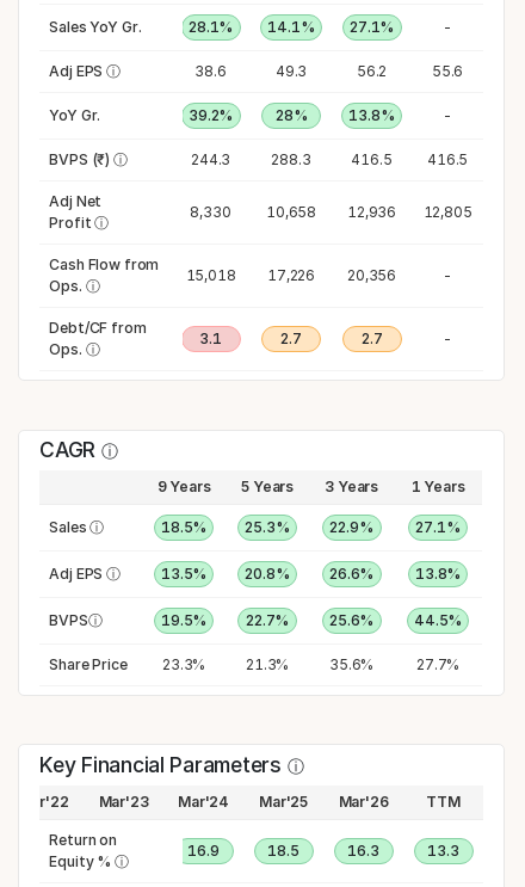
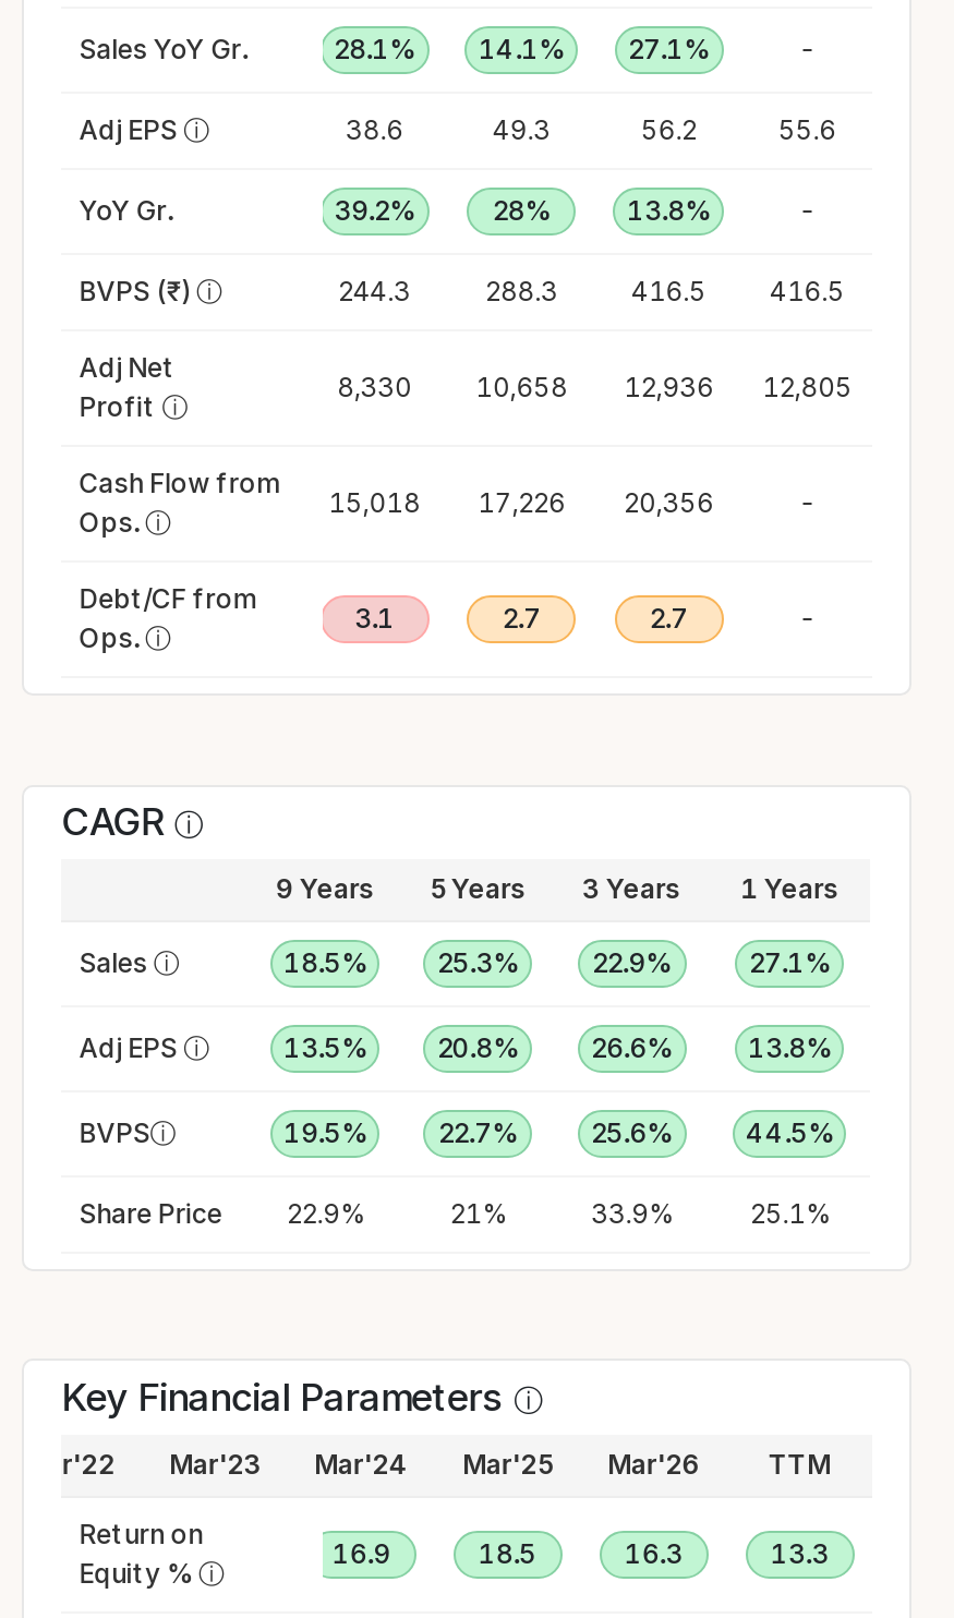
[49,656,206,674] Share Price 23.3% -> [79,1198,364,1230] Share Price 22.9%
[246,656,289,674] 21.3% -> [450,1198,506,1230] 21%
[329,656,374,674] 35.6% -> [591,1198,672,1230] 33.9%
[416,656,460,674] 27.7% -> [750,1198,829,1230] 25.1%

